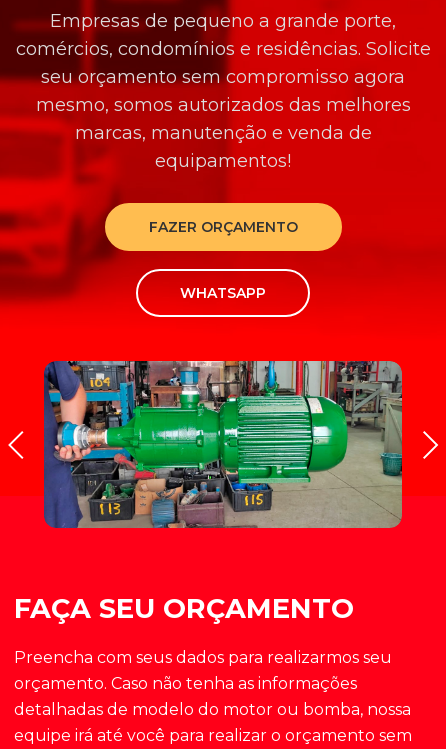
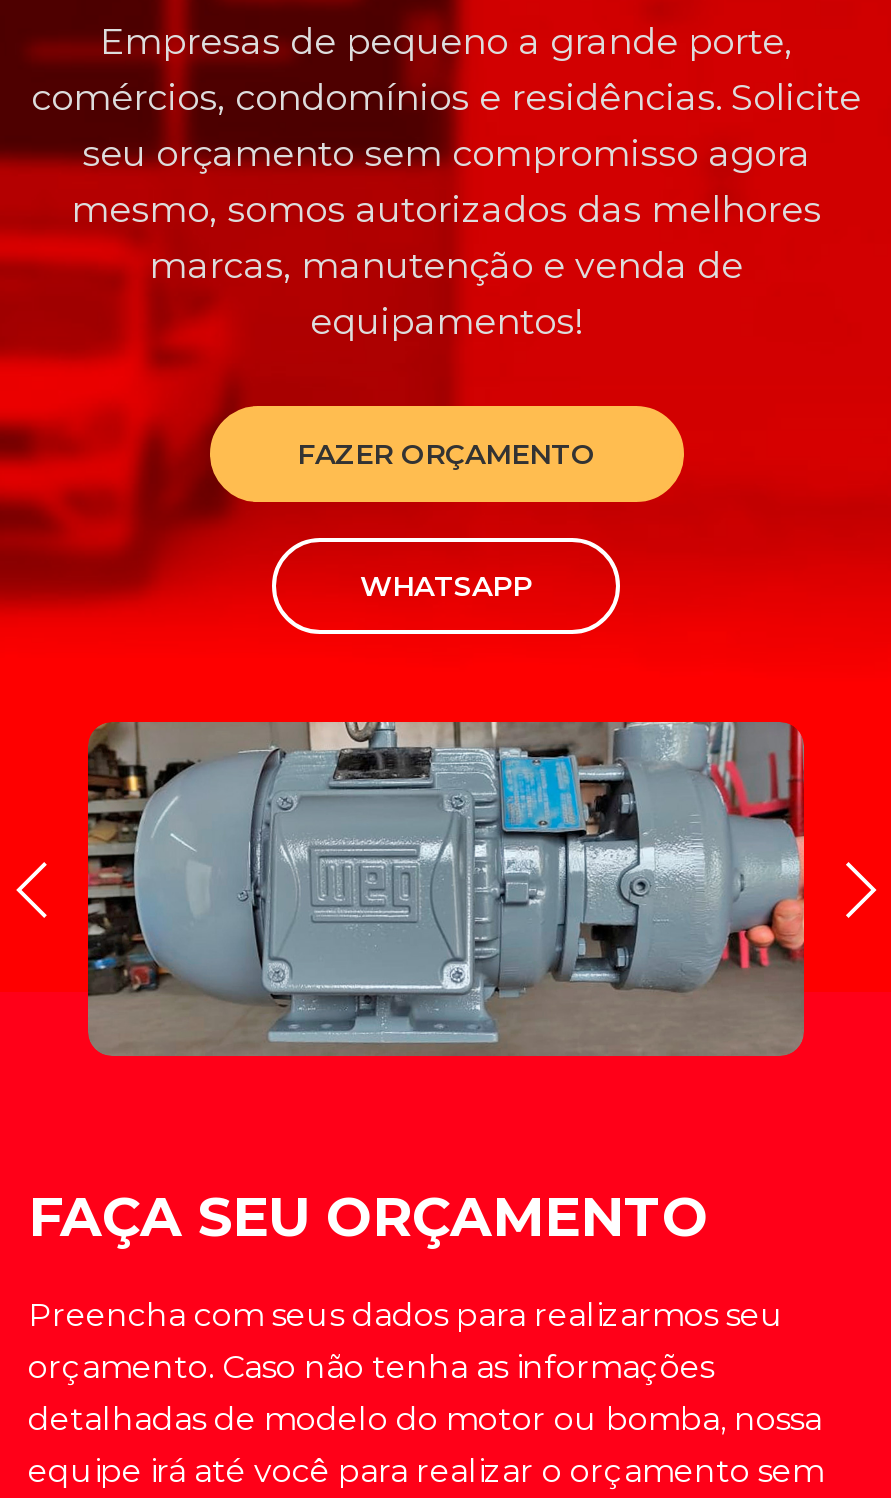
[44,360,403,528] [image] -> [88,720,806,1056] [image]

